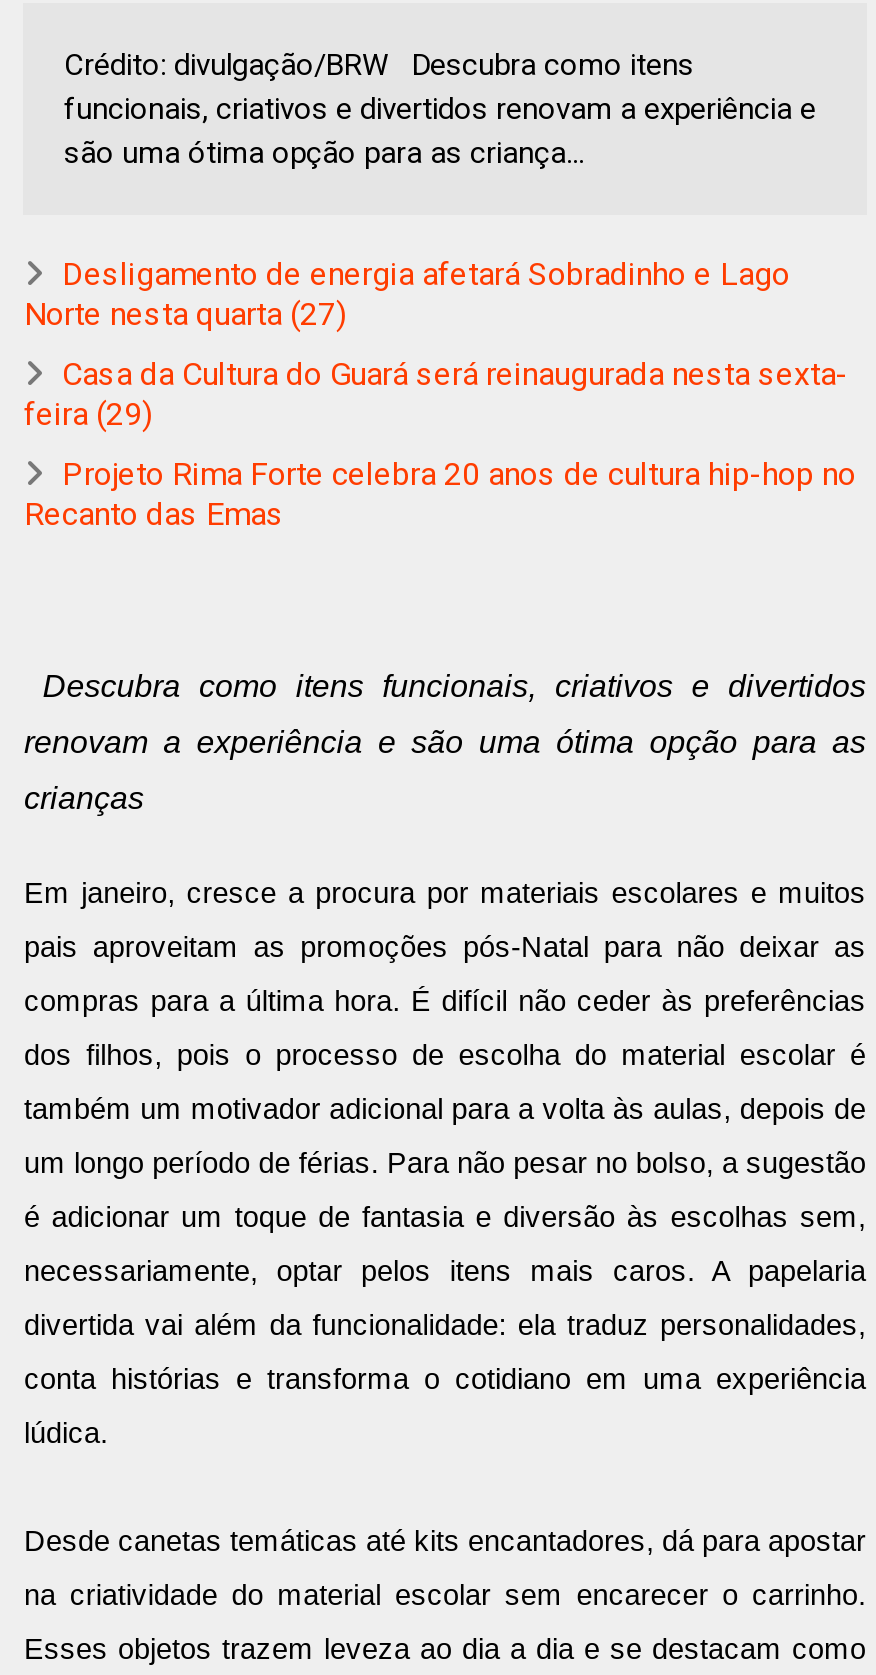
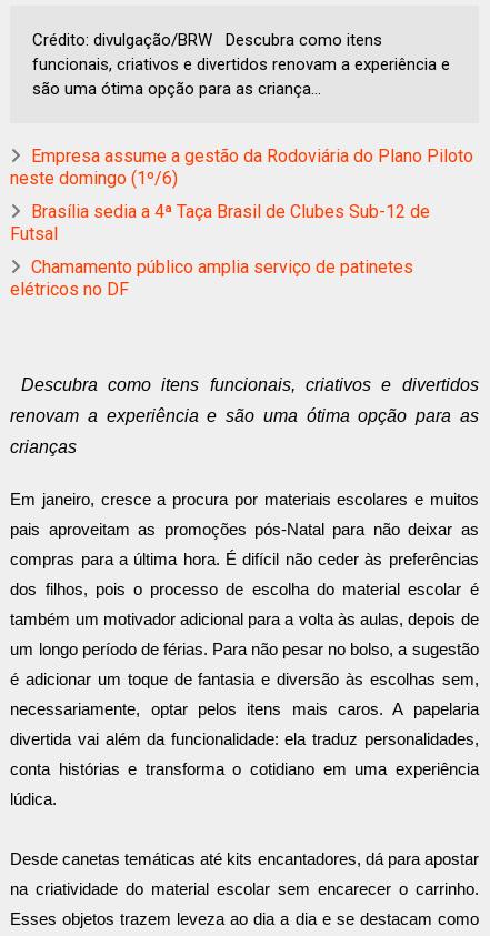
[24,256,790,334] Desligamento de energia afetará Sobradinho e Lago | Norte nesta quarta (27) -> [10,146,474,189] Empresa assume a gestão da Rodoviária do Plano Piloto | neste domingo (1º/6)
[24,356,848,434] Casa da Cultura do Guará será reinaugurada nesta sexta- | feira (29) -> [10,201,430,245] Brasília sedia a 4ª Taça Brasil de Clubes Sub-12 de | Futsal
[24,456,856,534] Projeto Rima Forte celebra 20 anos de cultura hip-hop no | Recanto das Emas -> [10,257,414,300] Chamamento público amplia serviço de patinetes | elétricos no DF

